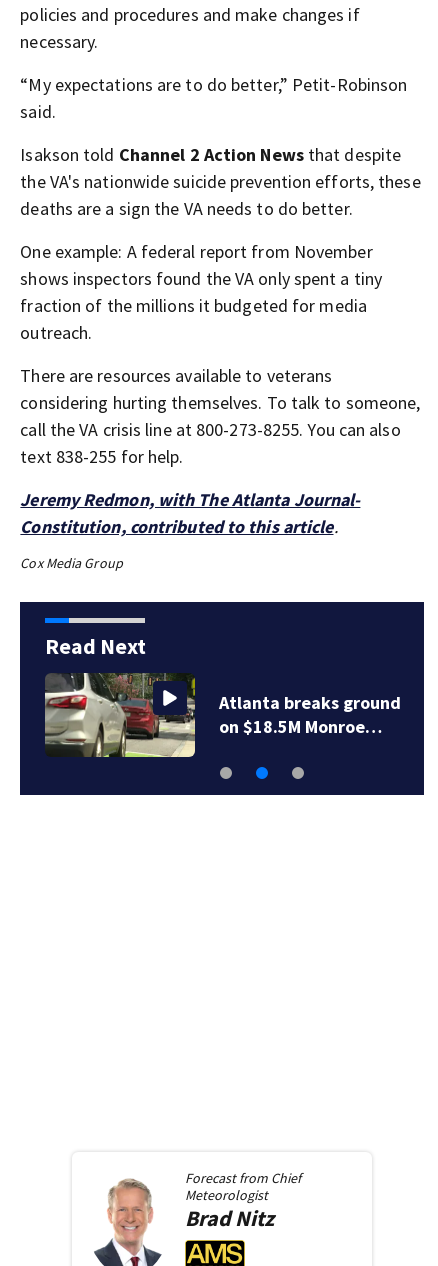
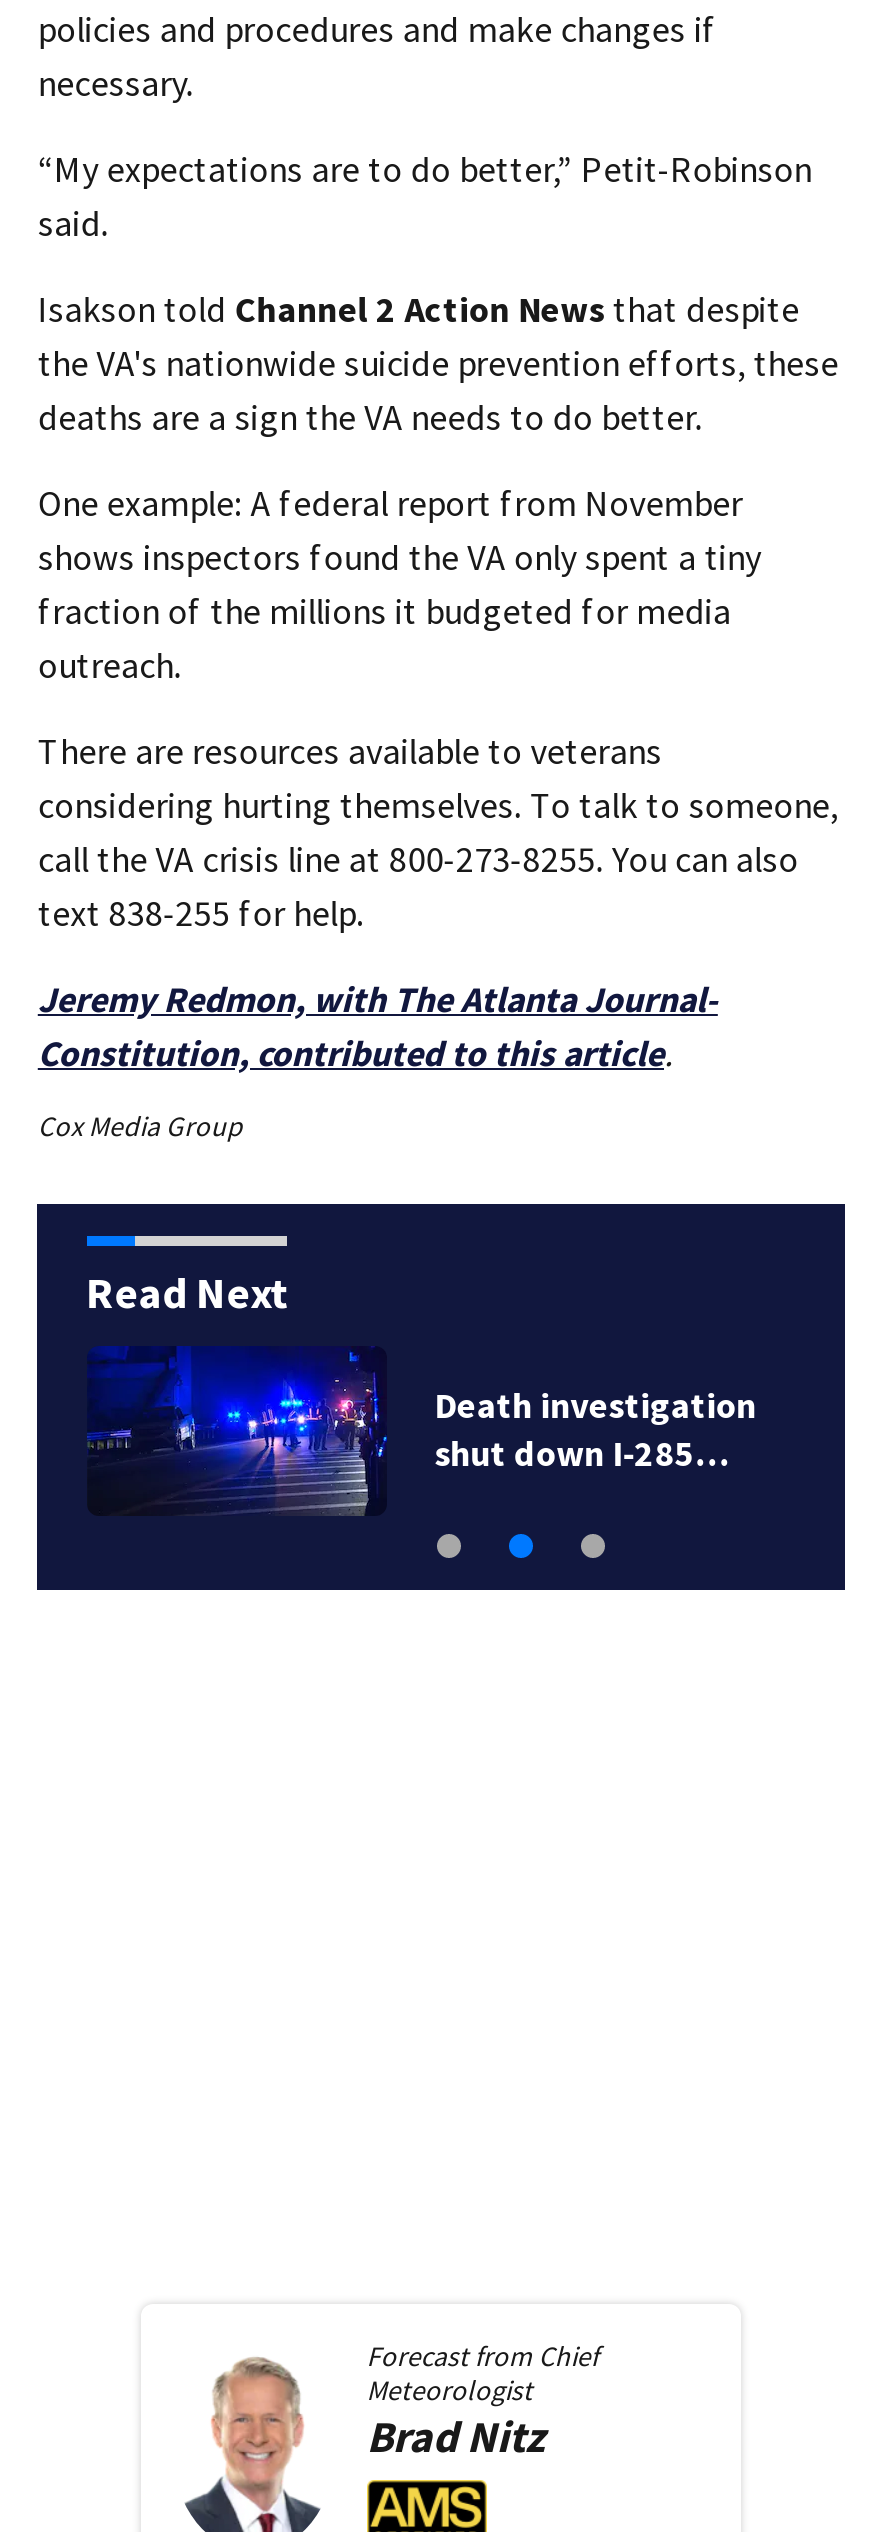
[44,672,401,758] [image] | Atlanta breaks ground | on $18.5M Monroe… -> [87,1346,756,1514] [image] | Death investigation | shut down I-285…

